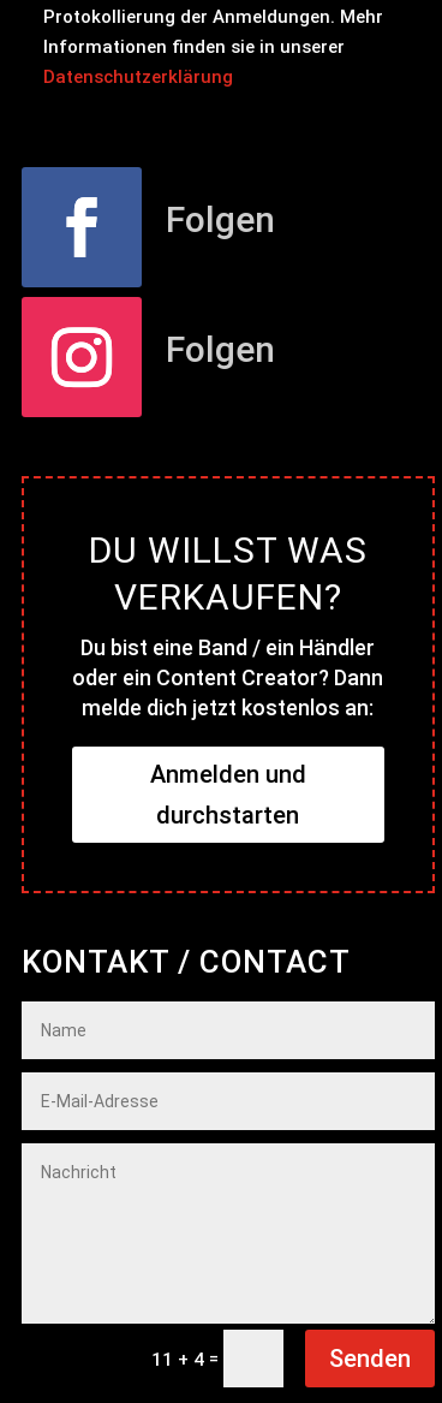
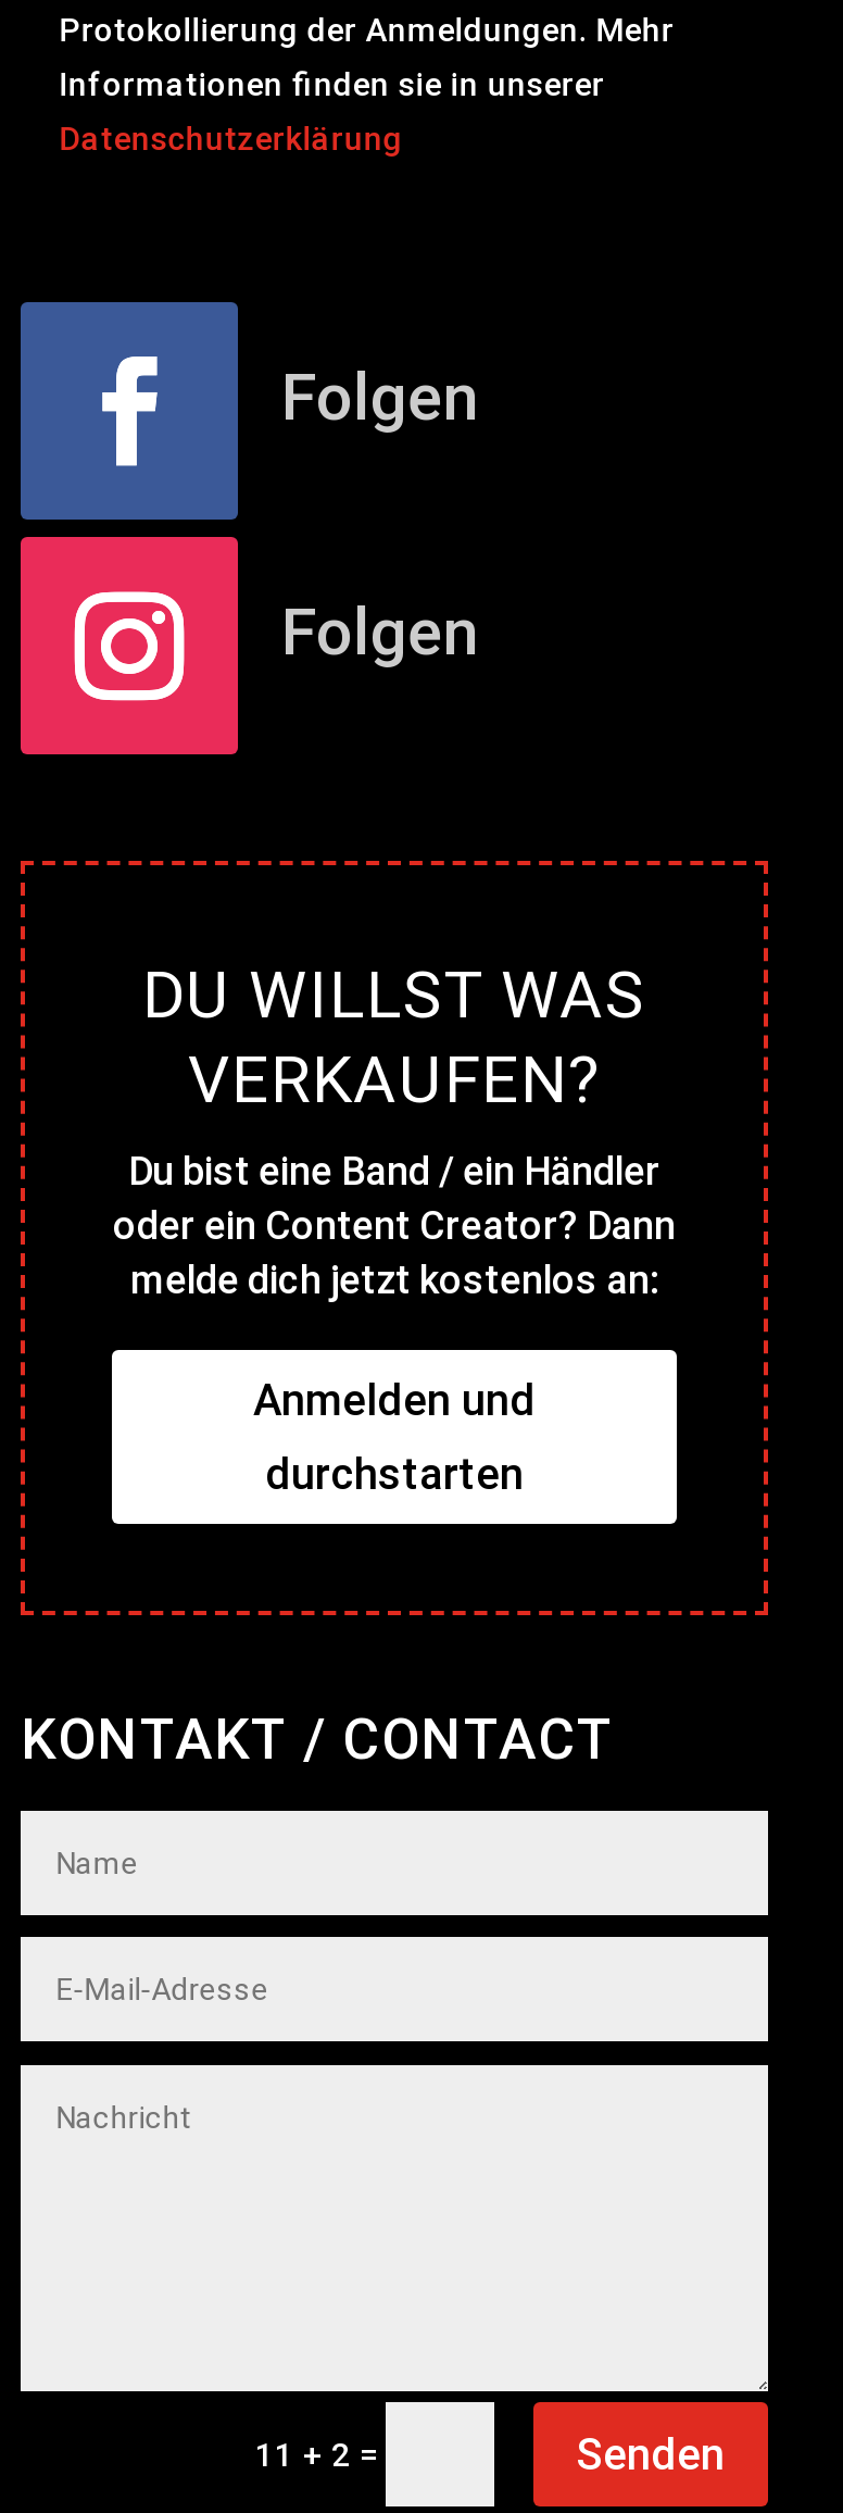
[151,1348,223,1370] 11 + 4 = -> [255,2436,386,2476] 11 + 2 =

